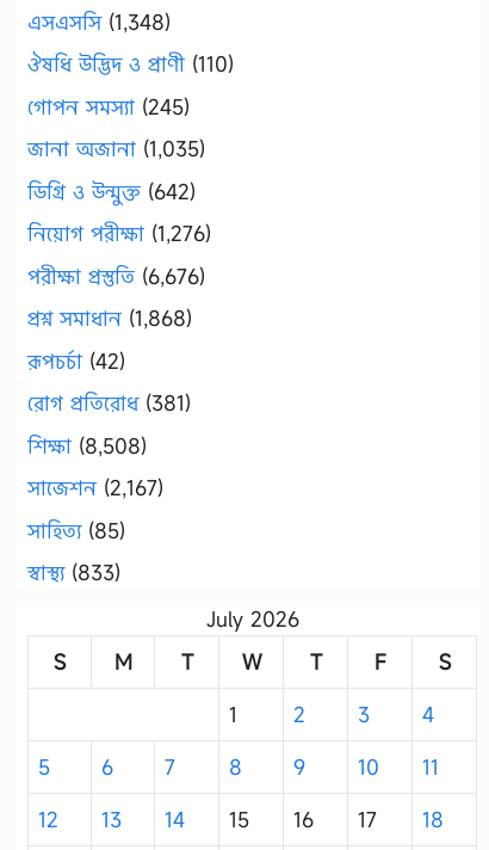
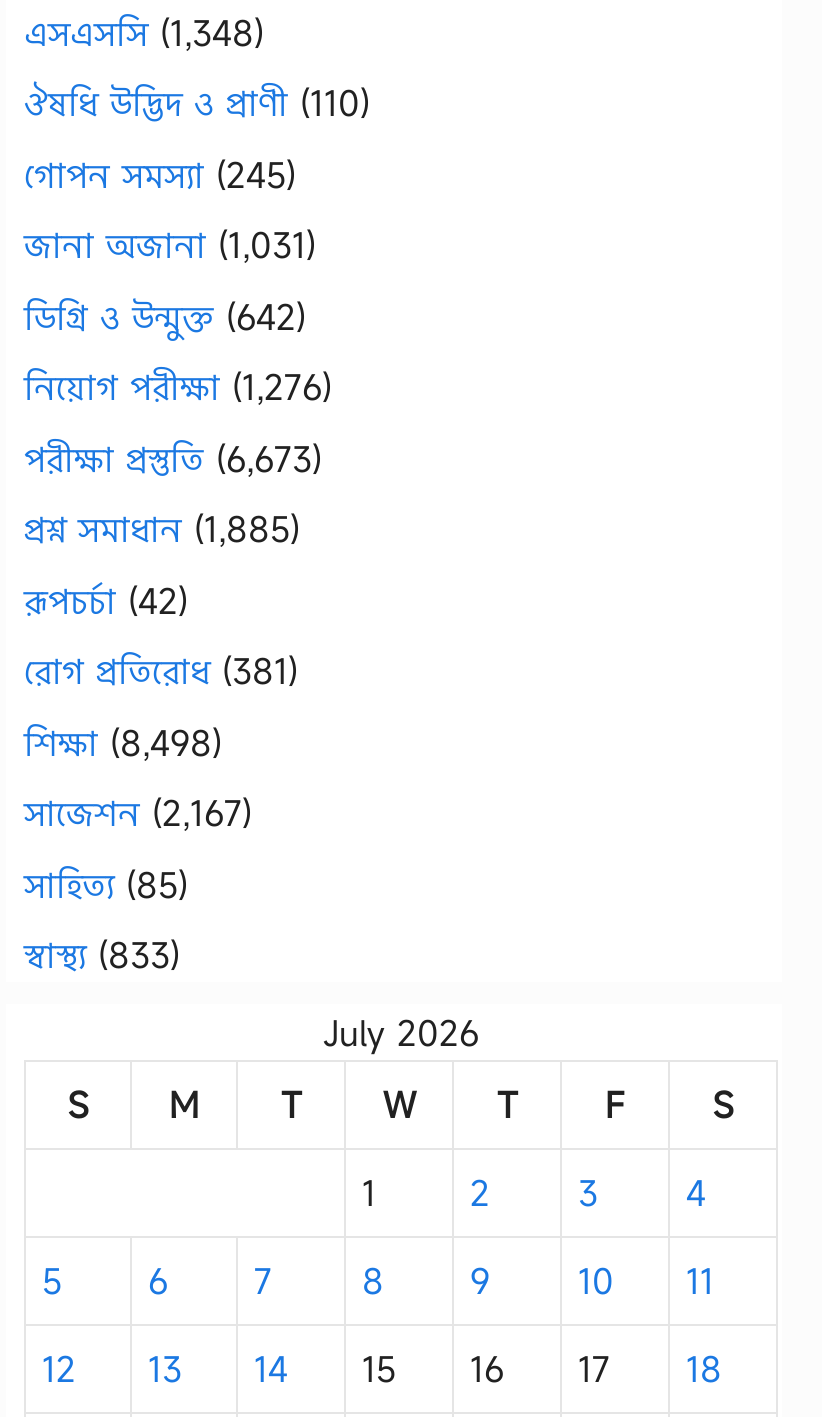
[27,135,205,162] জানা অজানা (1,035) -> [24,222,316,268] জানা অজানা (1,031)
[27,262,205,290] পরীক্ষা প্রস্তুতি (6,676) -> [24,435,322,481] পরীক্ষা প্রস্তুতি (6,673)
[27,304,192,332] প্রশ্ন সমাধান (1,868) -> [24,506,300,552] প্রশ্ন সমাধান (1,885)
[27,432,147,459] শিক্ষা (8,508) -> [24,719,222,765] শিক্ষা (8,498)

